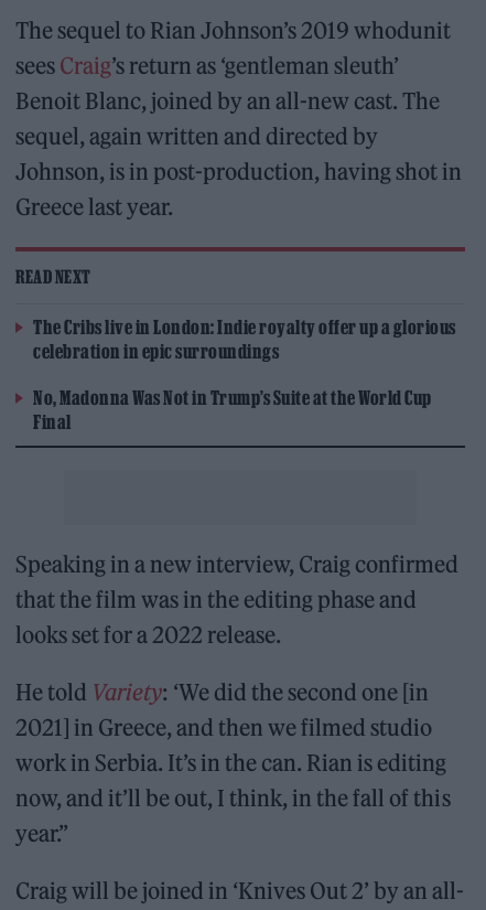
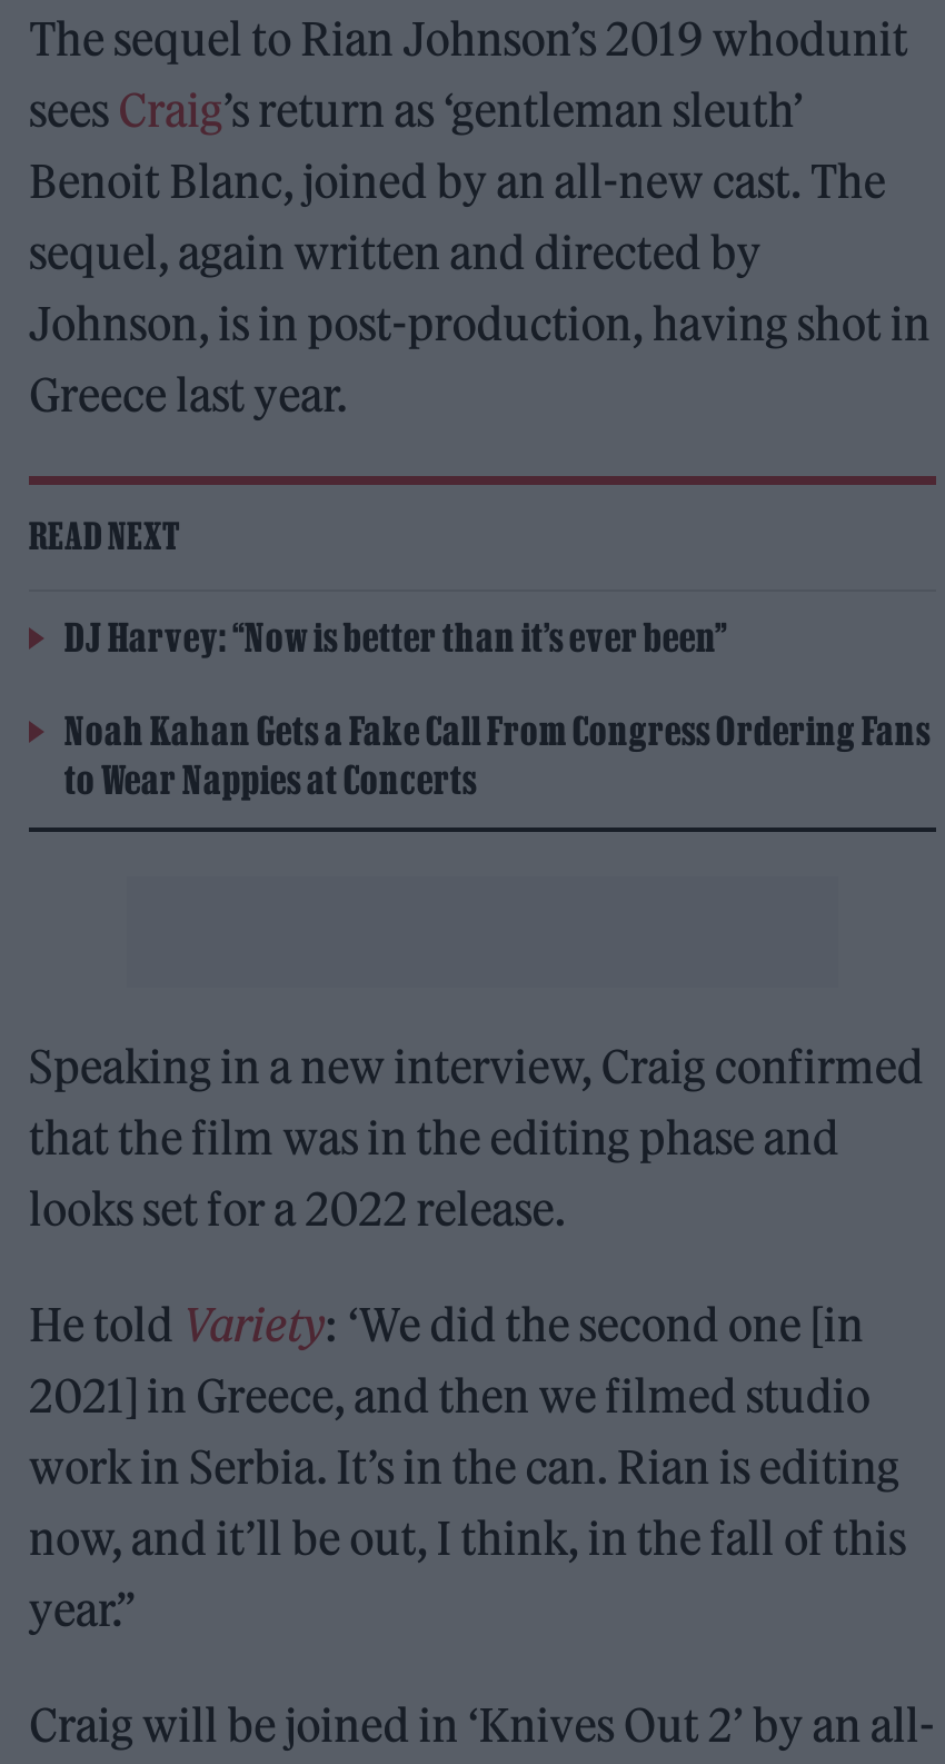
[33,317,456,362] The Cribs live in London: Indie royalty offer up a glorious | celebration in epic surroundings -> [64,617,727,659] DJ Harvey: “Now is better than it’s ever been”
[33,388,431,433] No, Madonna Was Not in Trump’s Suite at the World Cup | Final -> [64,710,931,802] Noah Kahan Gets a Fake Call From Congress Ordering Fans | to Wear Nappies at Concerts

